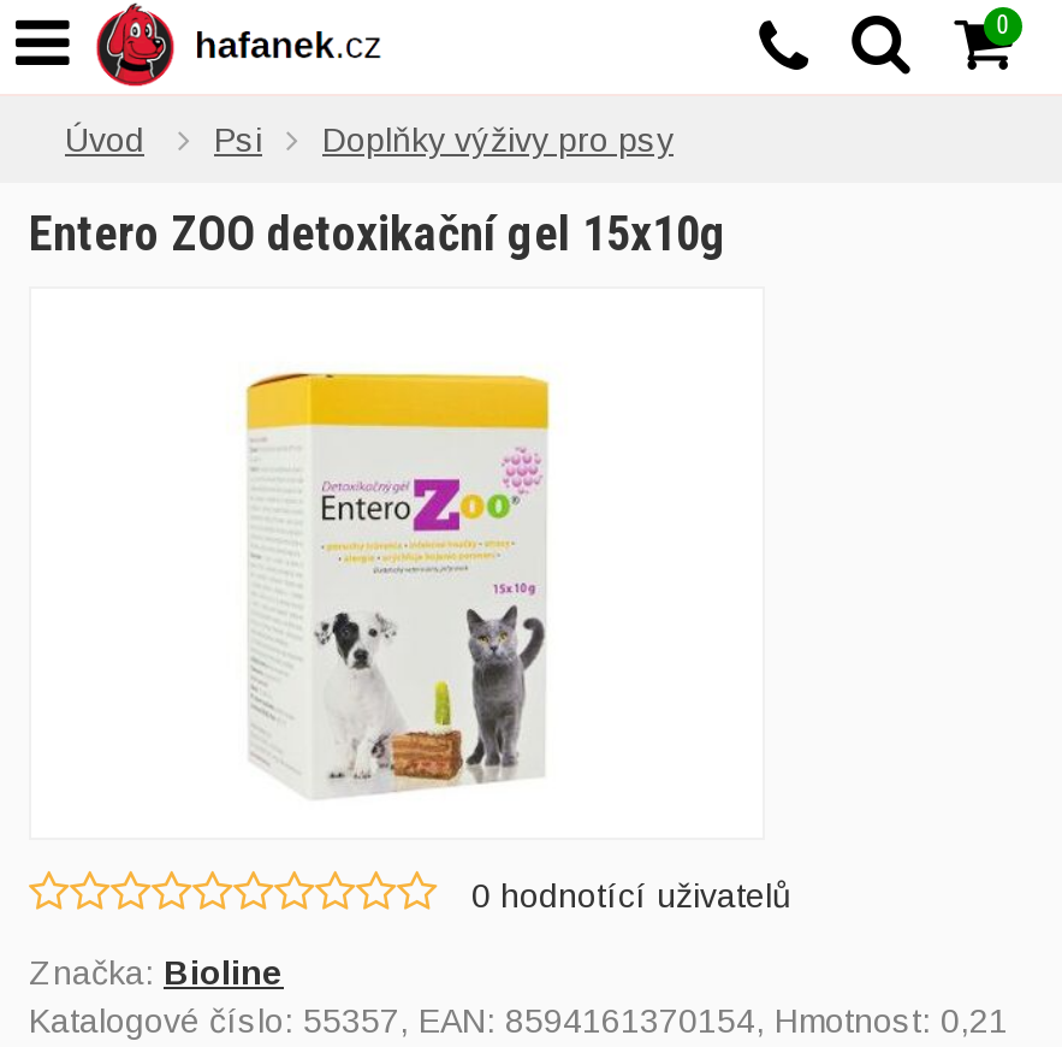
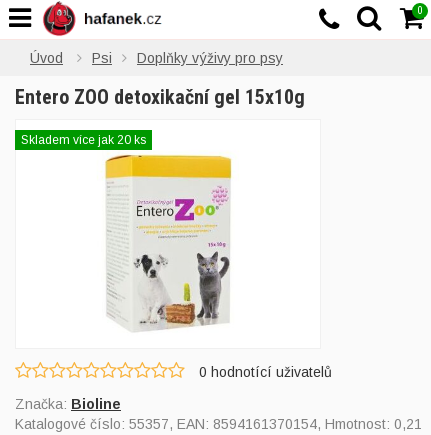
none -> [21,133,146,147] Skladem více jak 20 ks

